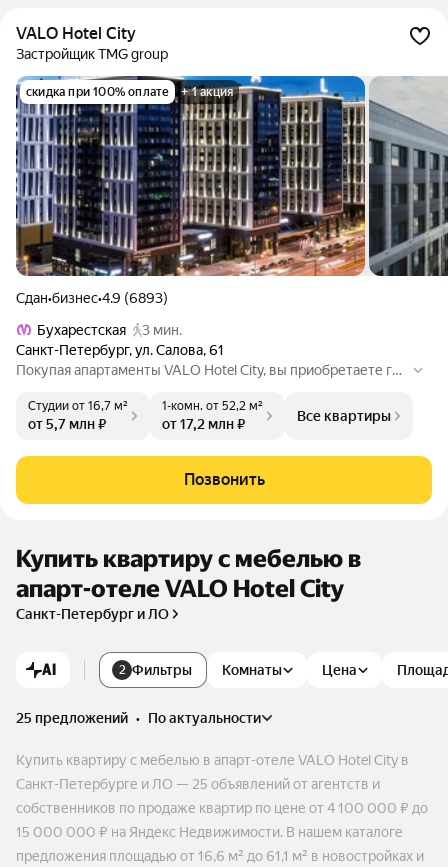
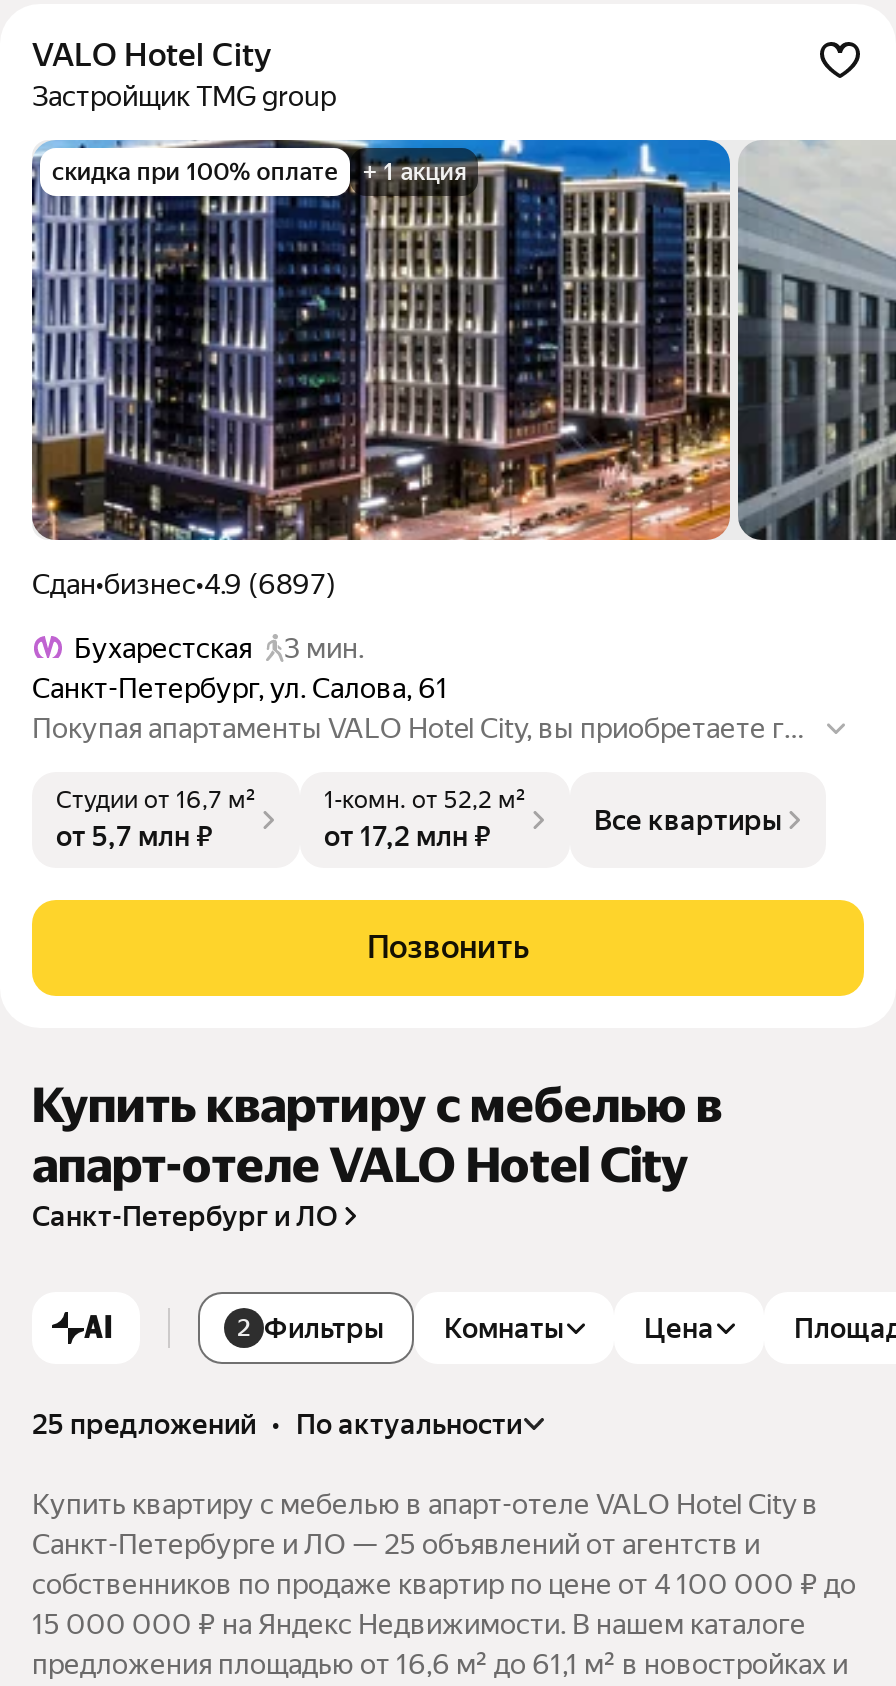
[25,290,168,306] Сдан•бизнес•4.9 (6893) -> [50,568,336,600] Сдан•бизнес•4.9 (6897)

